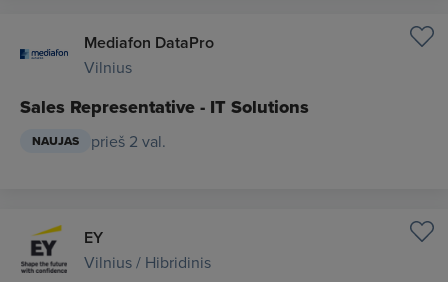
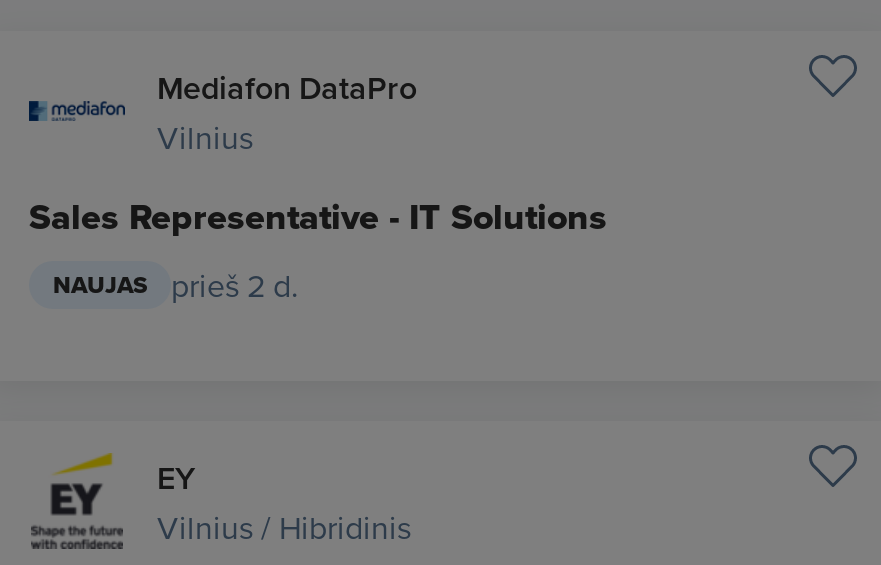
[32,130,166,152] NAUJAS prieš 2 val. -> [53,263,299,307] NAUJAS prieš 2 d.

